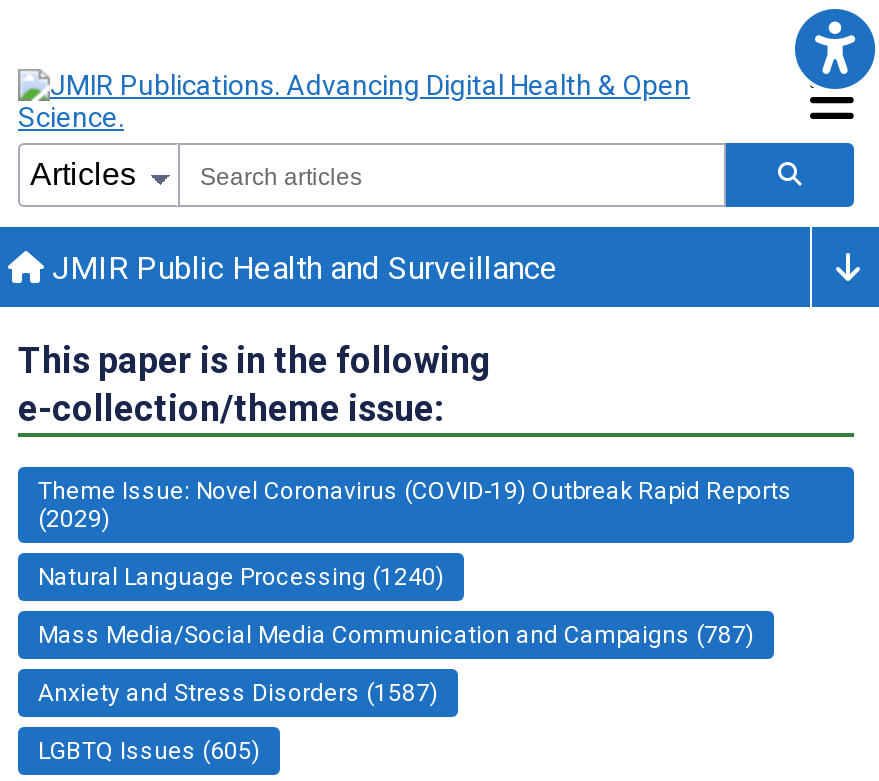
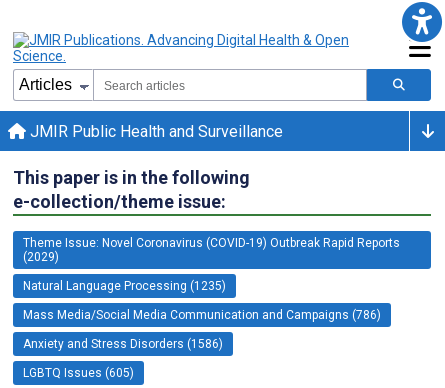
[38,563,444,591] Natural Language Processing (1240) -> [23,279,226,293] Natural Language Processing (1235)
[38,621,754,649] Mass Media/Social Media Communication and Campaigns (787) -> [23,308,381,322] Mass Media/Social Media Communication and Campaigns (786)
[38,679,438,707] Anxiety and Stress Disorders (1587) -> [23,337,223,351] Anxiety and Stress Disorders (1586)

